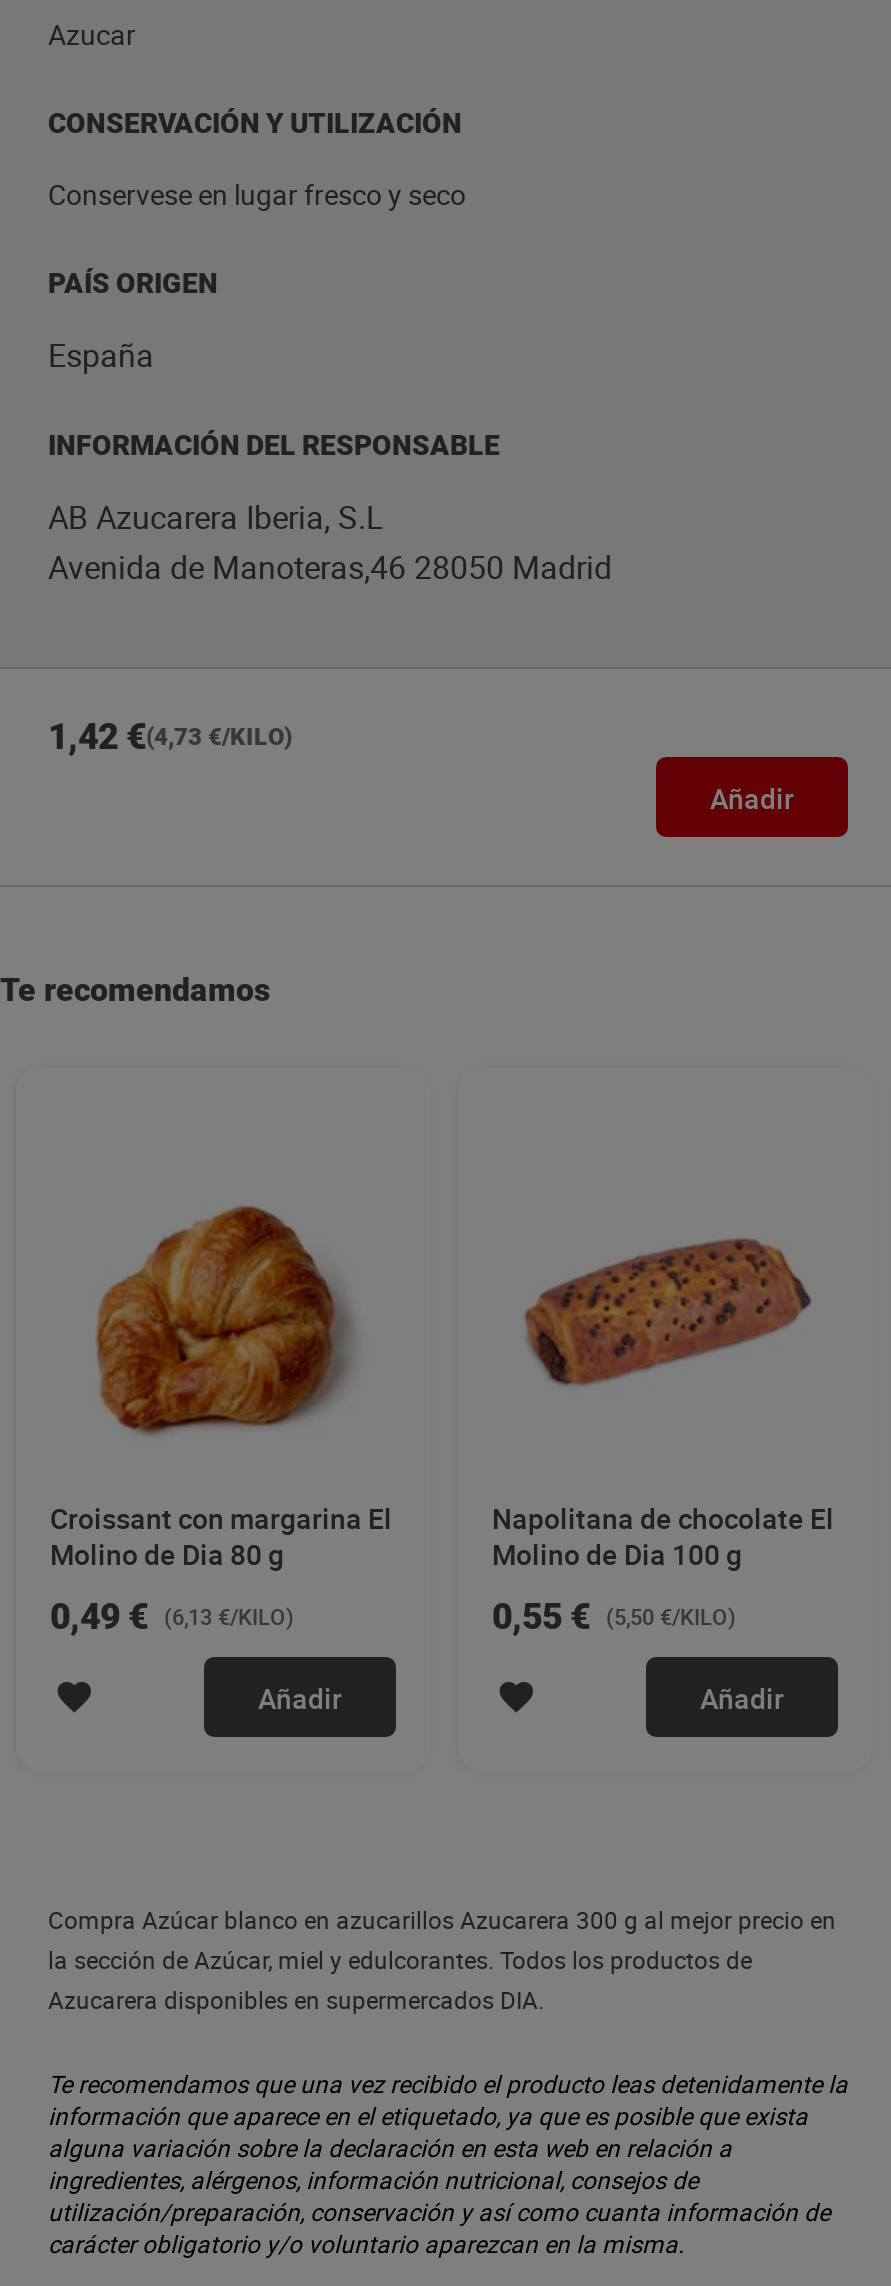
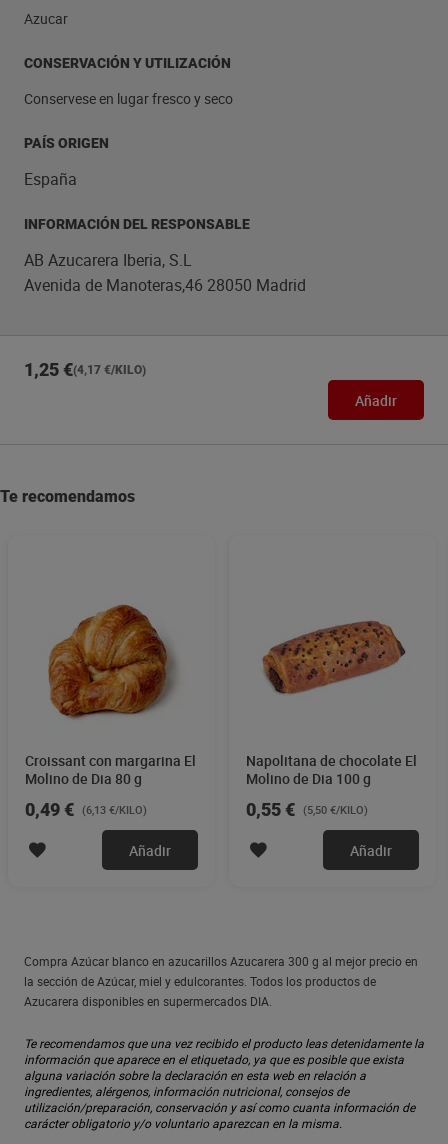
[48,715,292,757] 1,42 €(4,73 €/KILO) -> [24,359,146,380] 1,25 €(4,17 €/KILO)

